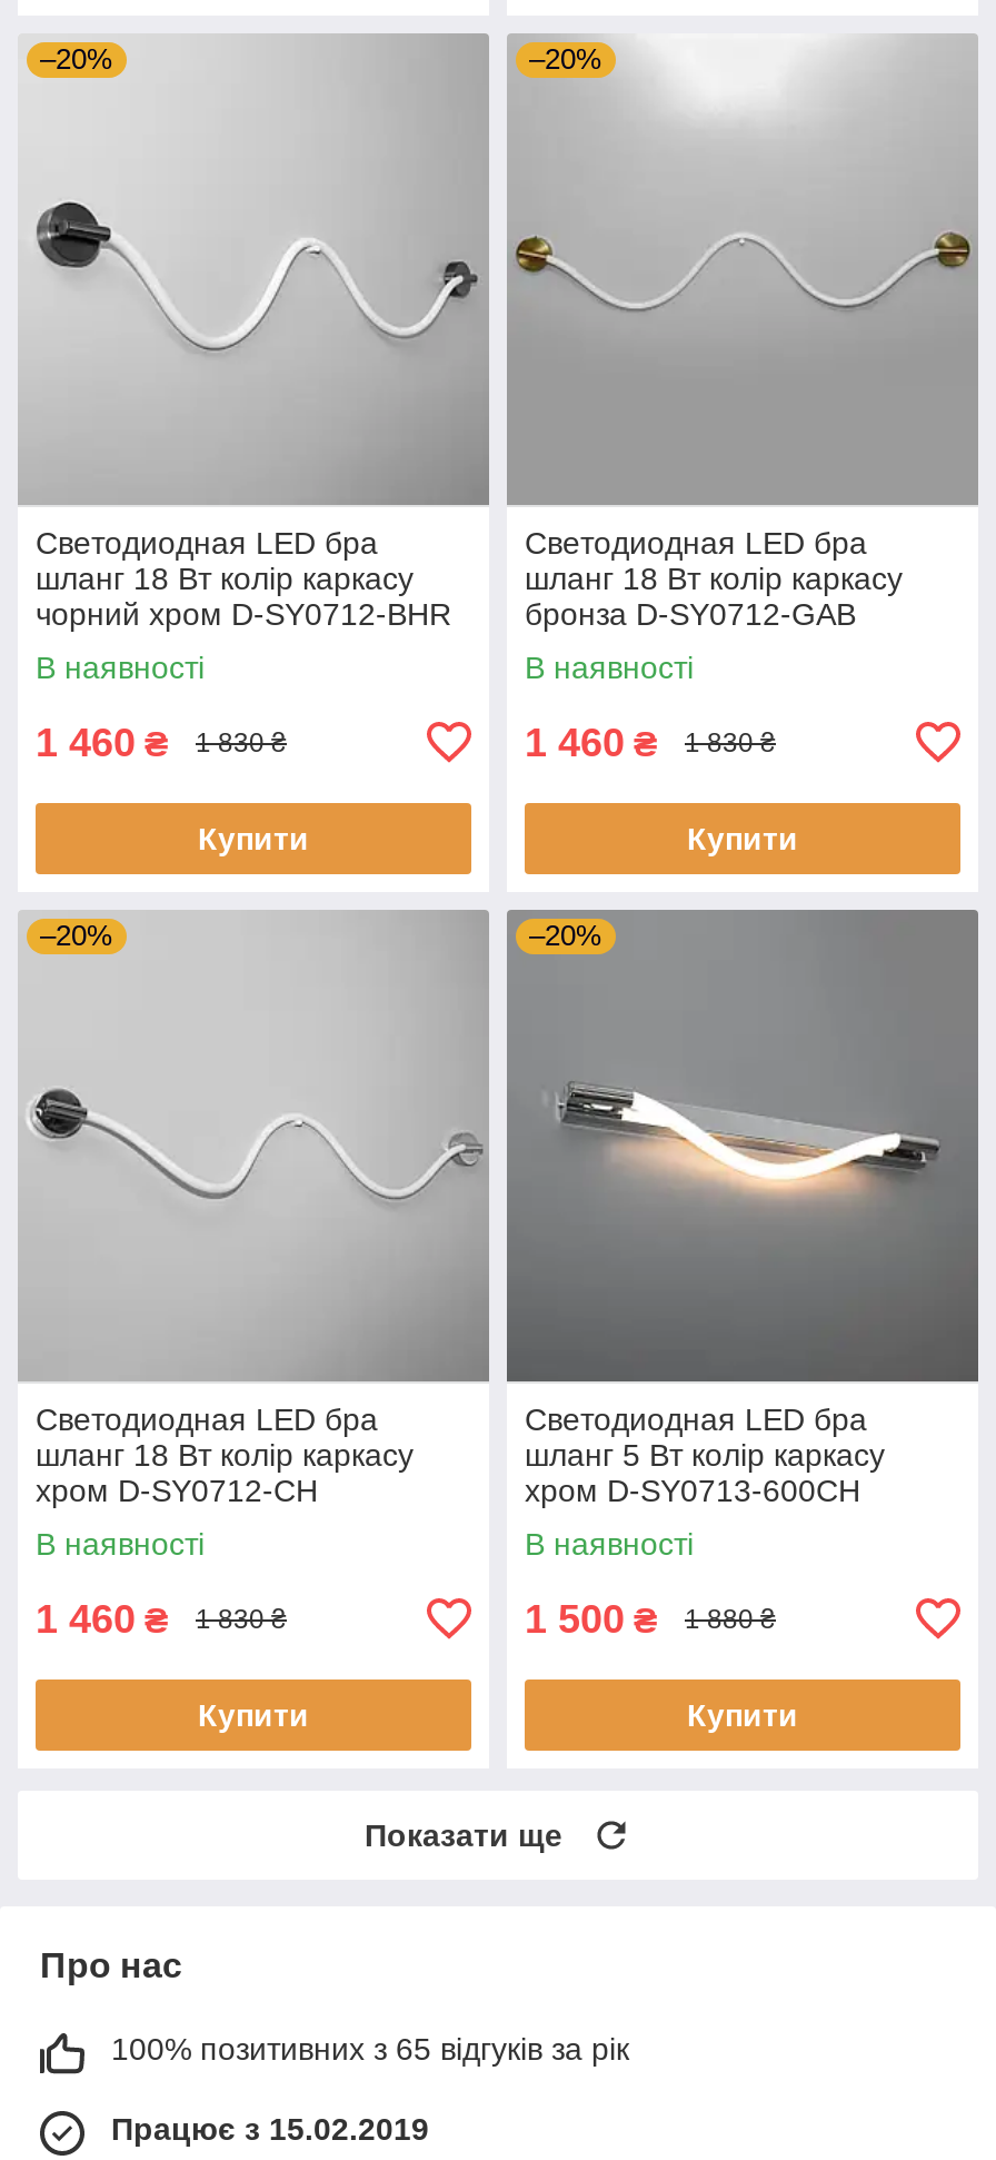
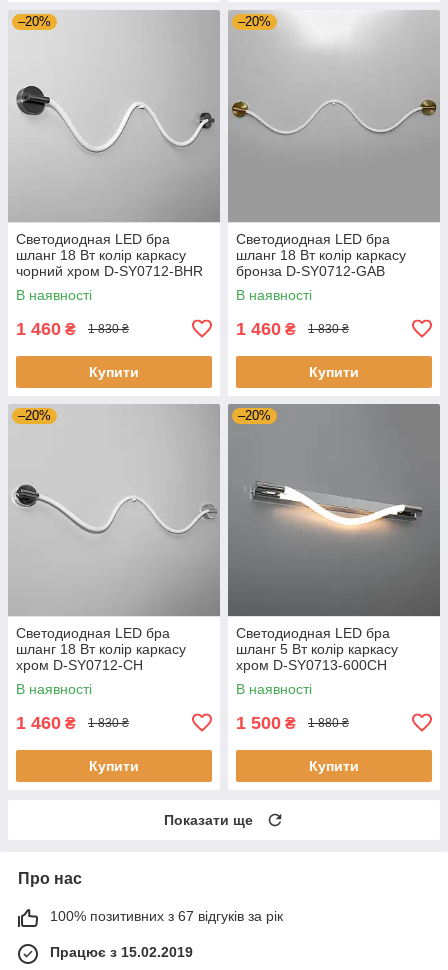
[111,2031,629,2066] 100% позитивних з 65 відгуків за рік -> [50,908,283,924] 100% позитивних з 67 відгуків за рік

